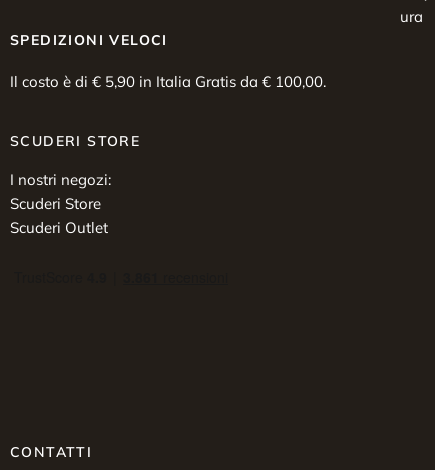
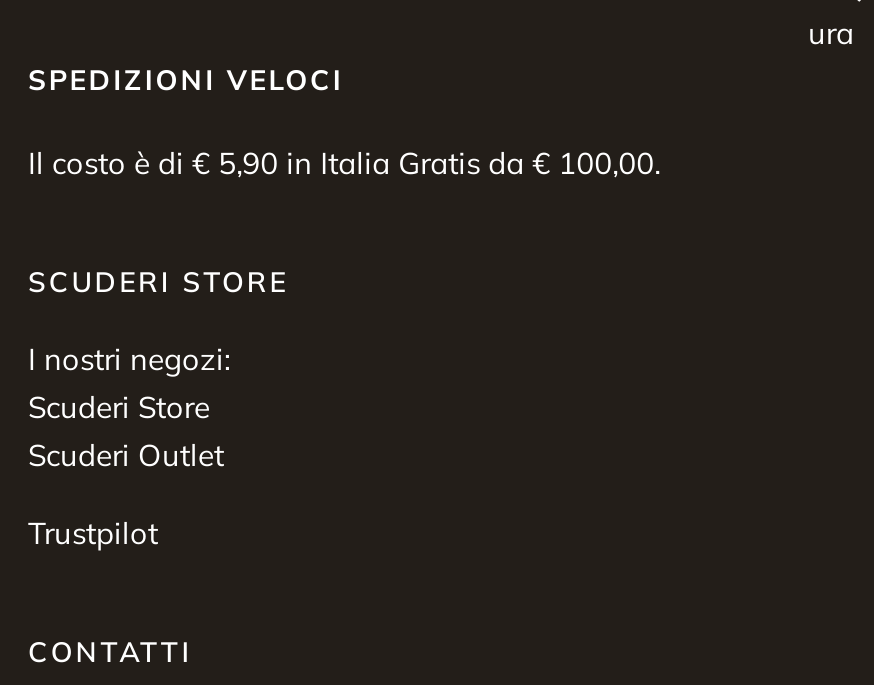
none -> [28,514,158,552] Trustpilot

